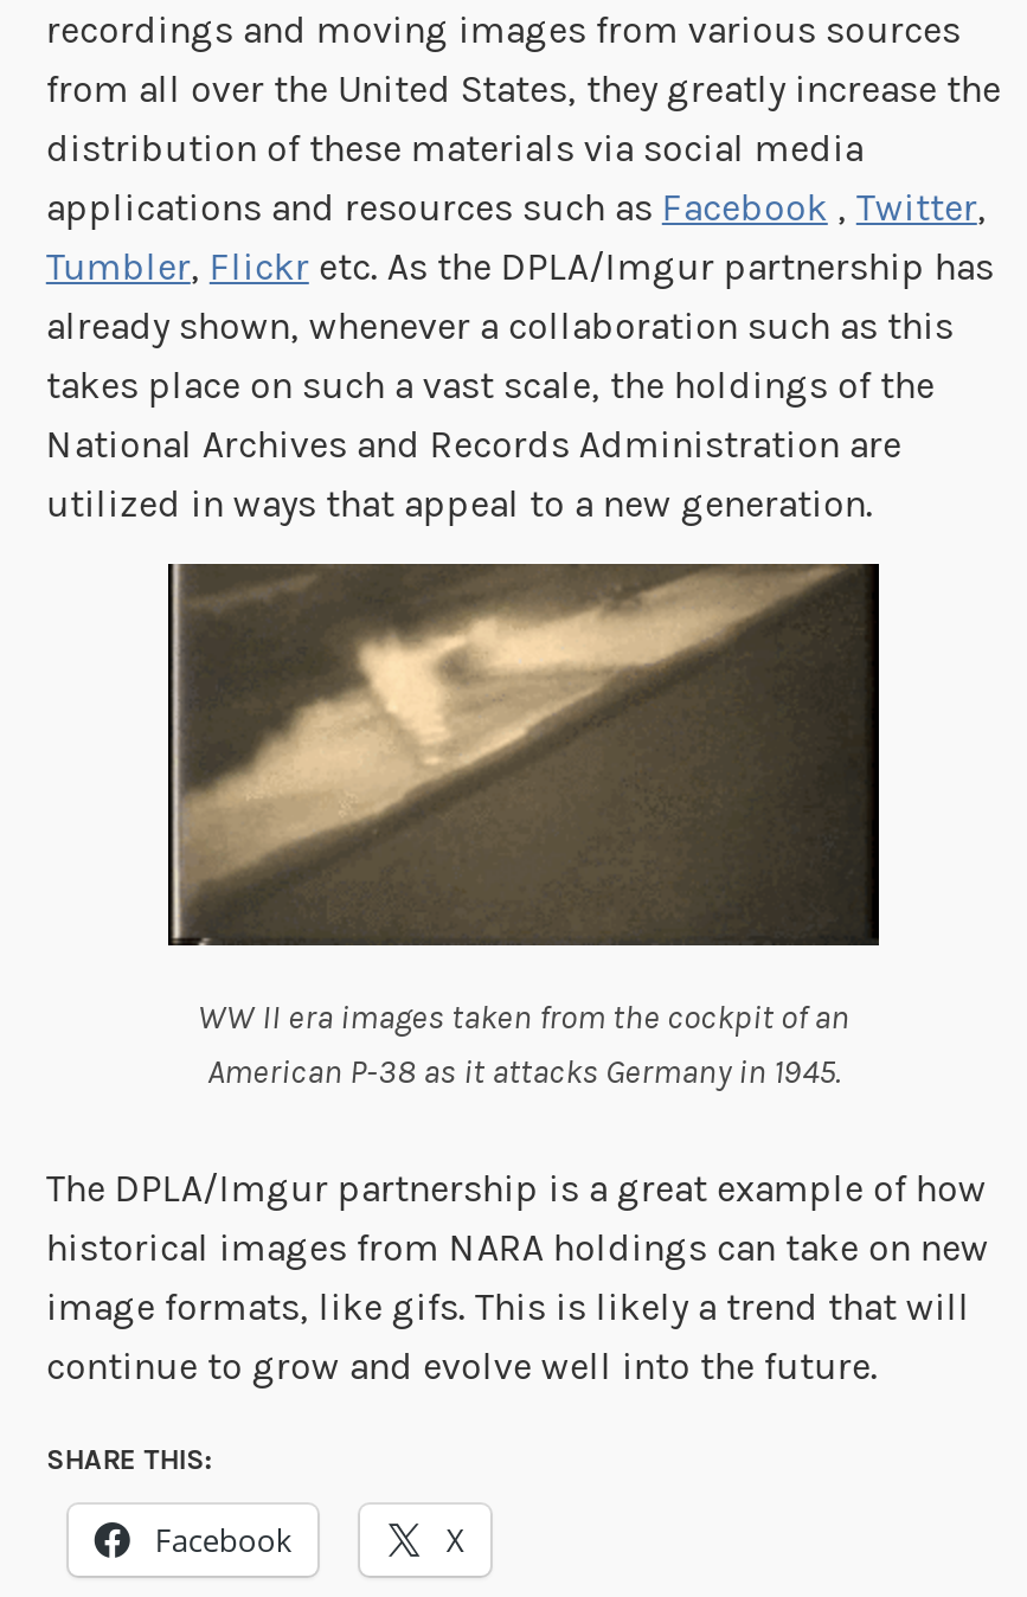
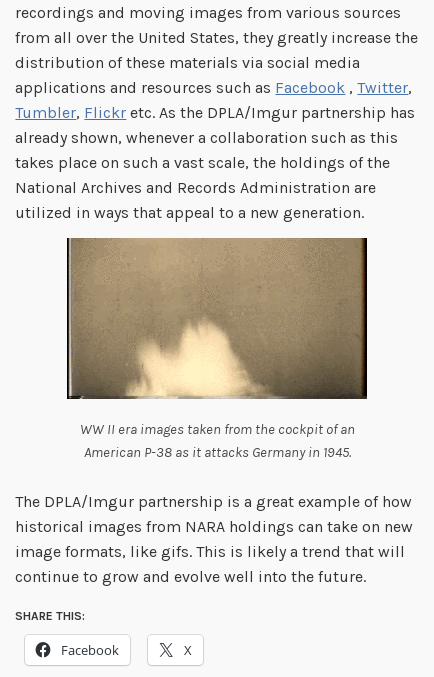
[180,562,874,948] [image] -> [72,237,366,400] [image]

